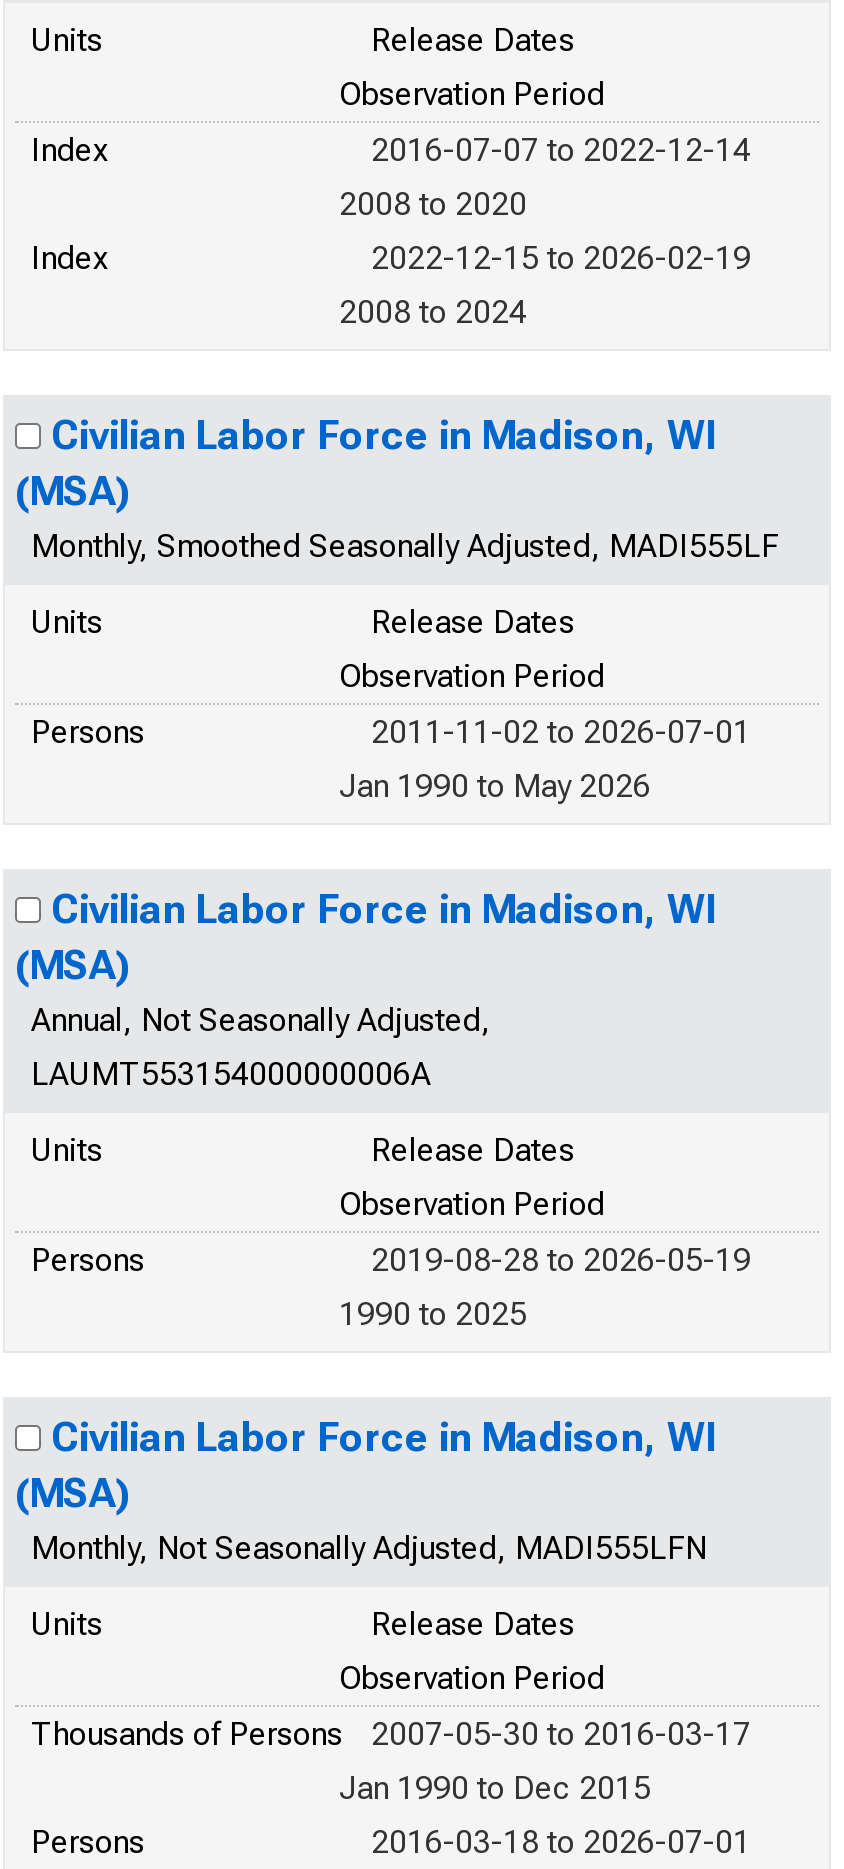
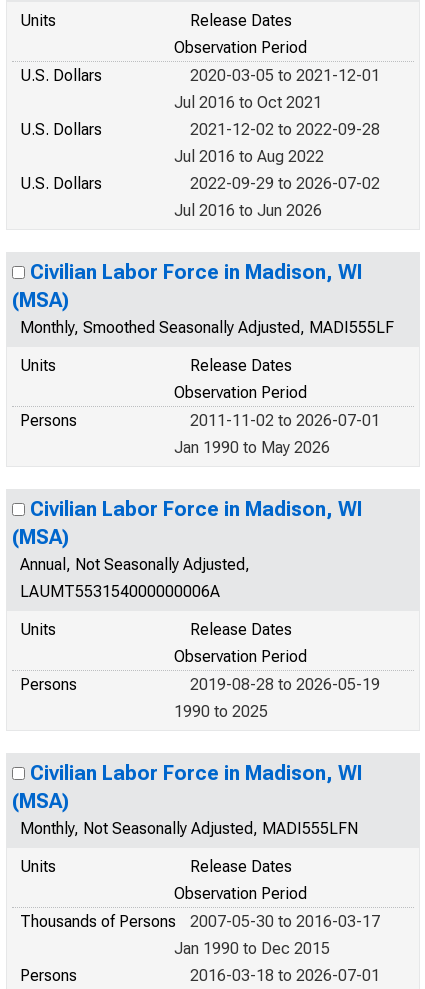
[31,131,751,331] Index | 2016-07-07 to 2022-12-14 | 2008 to 2020 | Index | 2022-12-15 to 2026-02-19 | 2008 to 2024 -> [20,66,380,220] U.S. Dollars | 2020-03-05 to 2021-12-01 | Jul 2016 to Oct 2021 | U.S. Dollars | 2021-12-02 to 2022-09-28 | Jul 2016 to Aug 2022 | U.S. Dollars | 2022-09-29 to 2026-07-02 | Jul 2016 to Jun 2026

